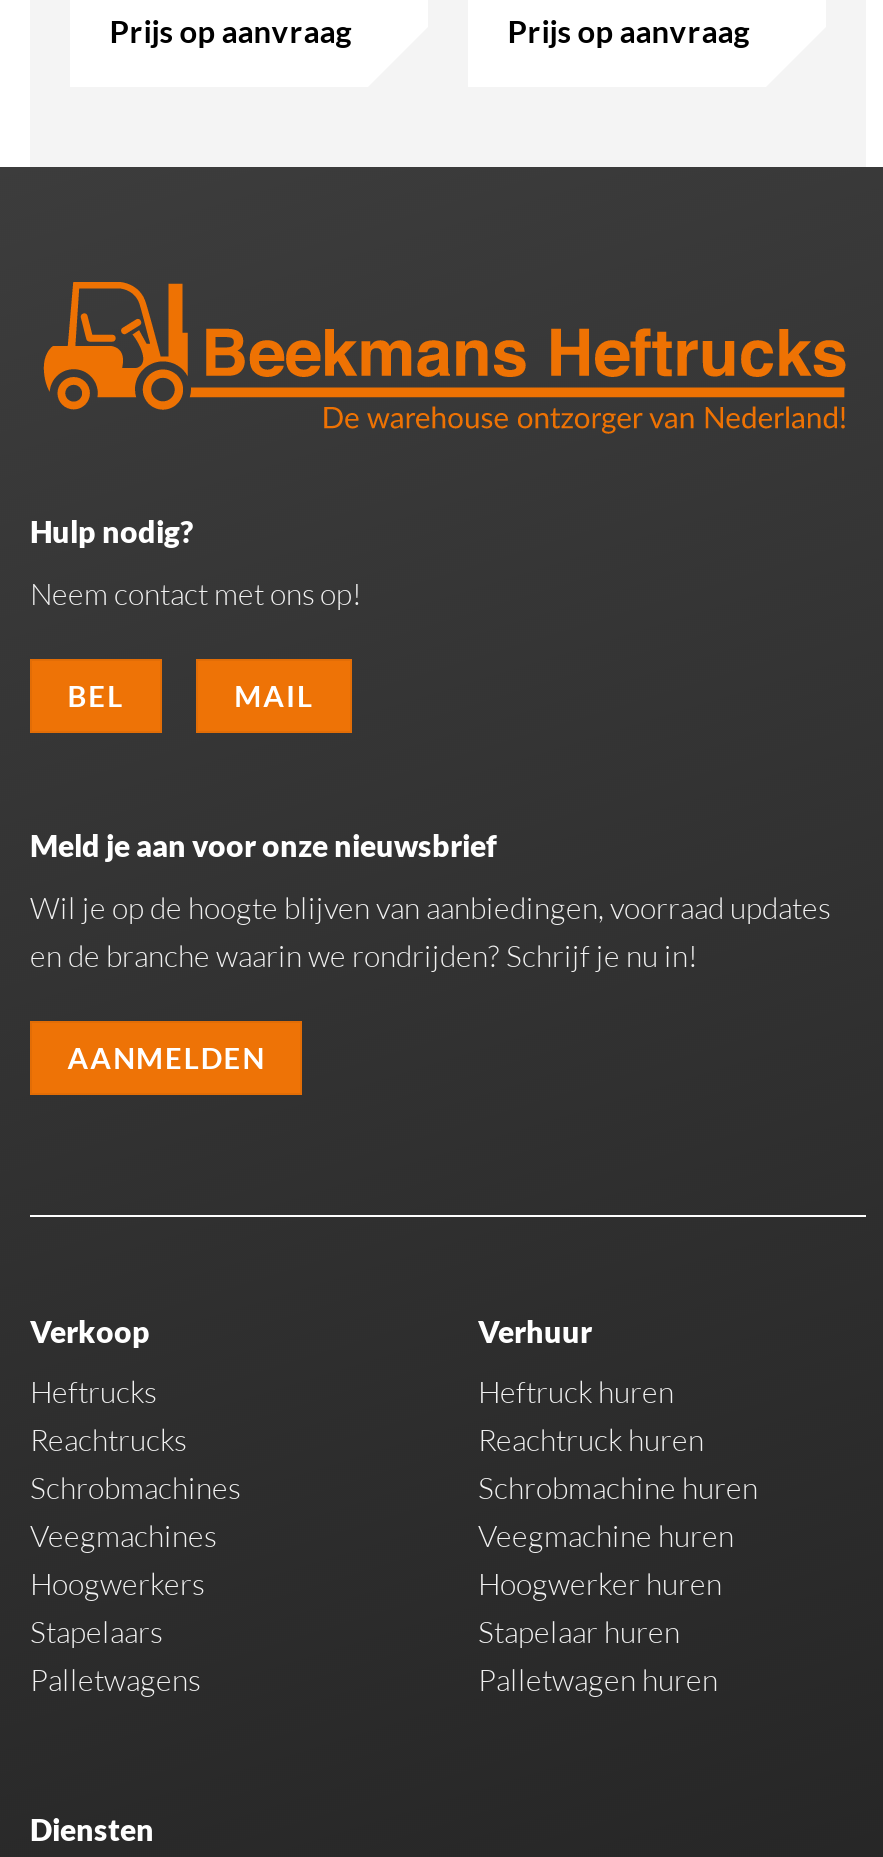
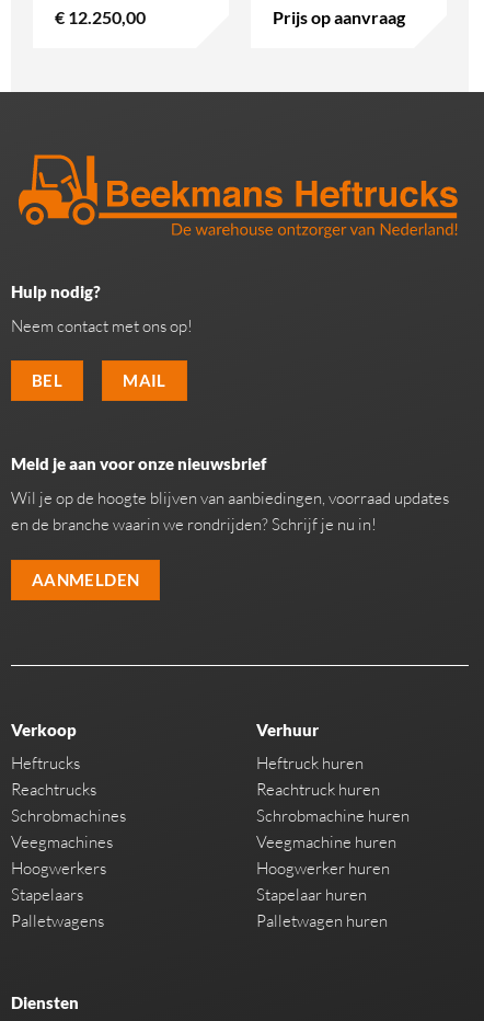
[110,13,352,49] Prijs op aanvraag -> [55,8,145,27] €12.250,00

